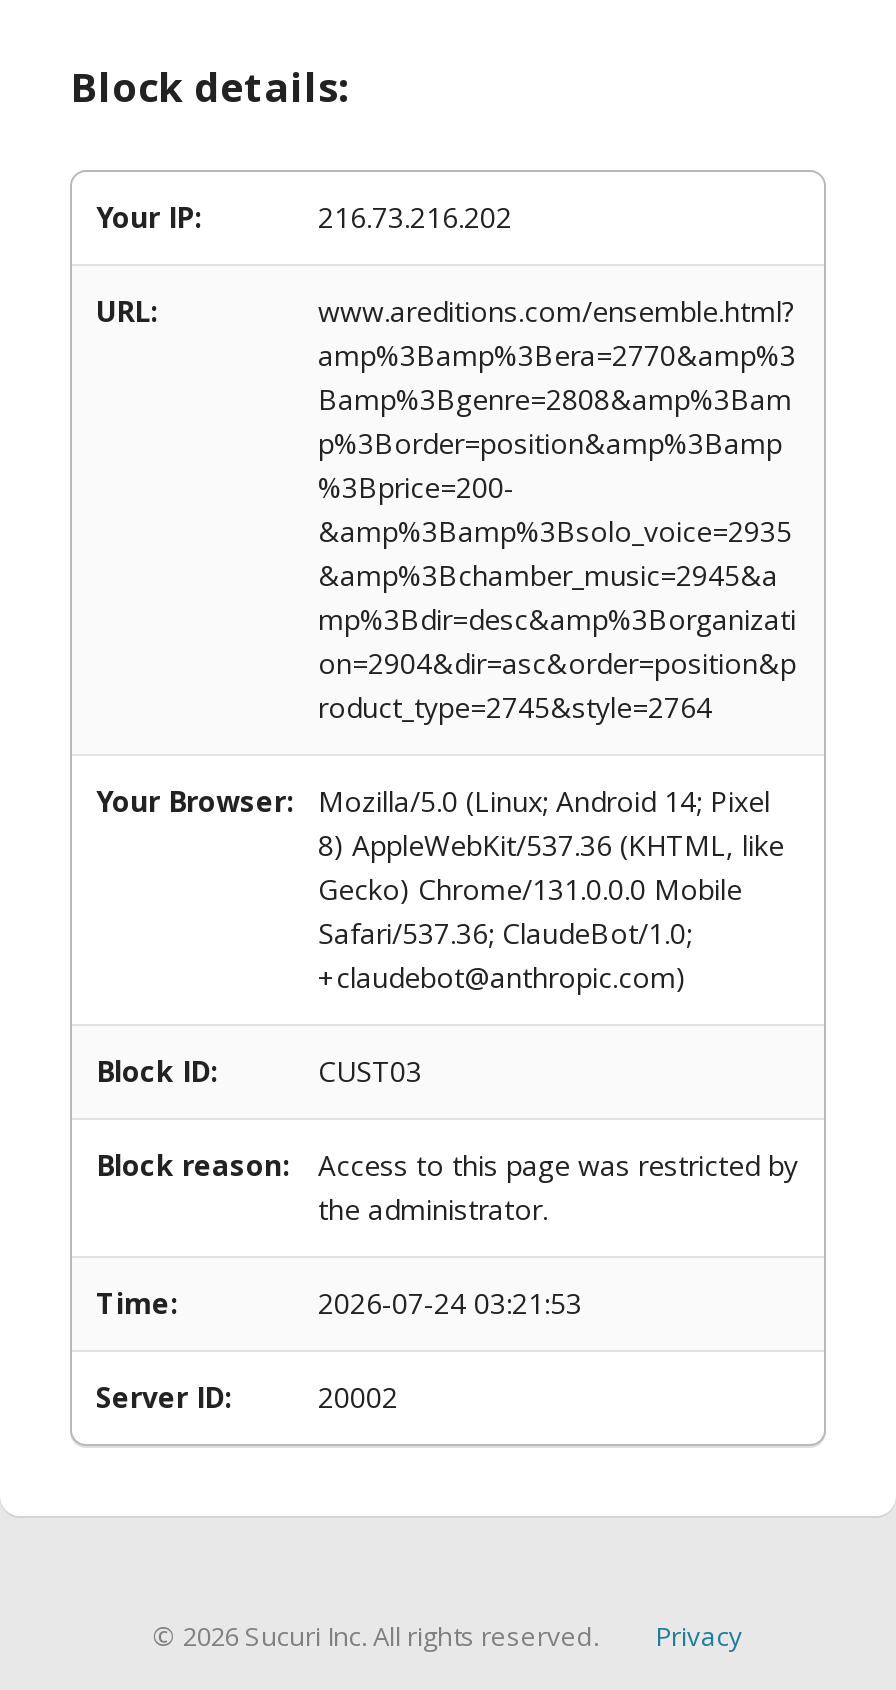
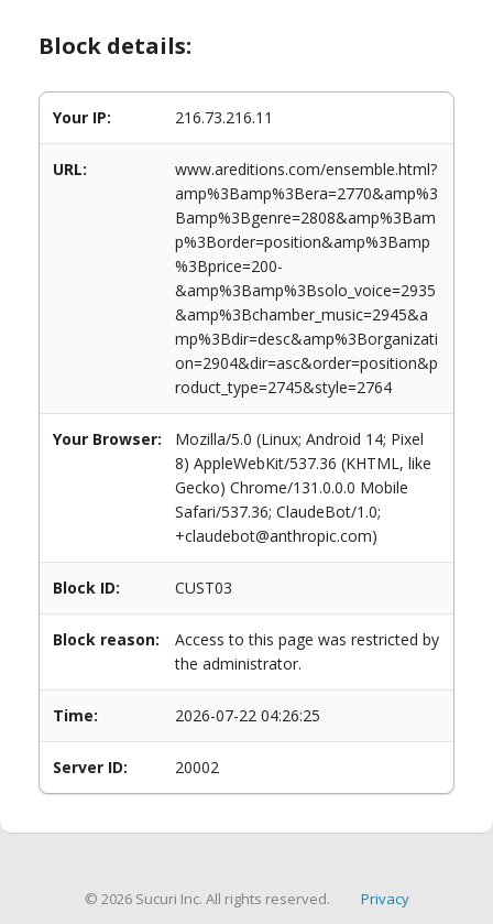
[318,198,512,236] 216.73.216.202 -> [175,107,273,128] 216.73.216.11
[318,1284,582,1322] 2026-07-24 03:21:53 -> [175,705,320,726] 2026-07-22 04:26:25

